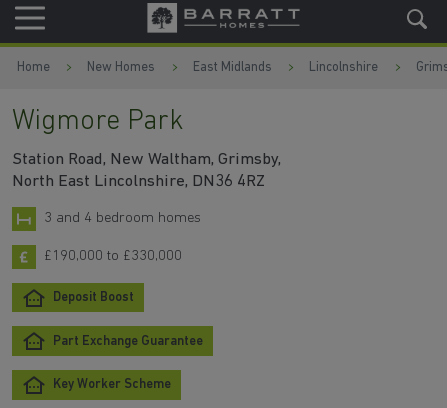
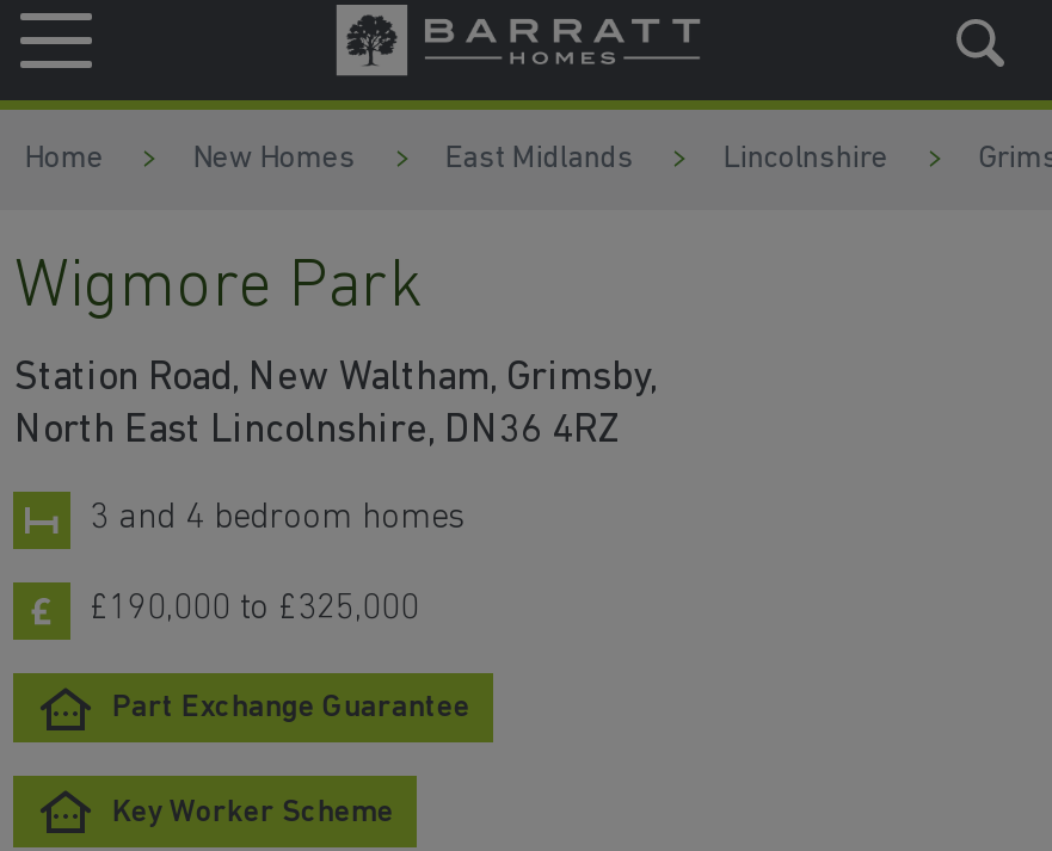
[44,249,182,304] £190,000 to £330,000 | Deposit Boost -> [89,591,419,627] £190,000 to £325,000

